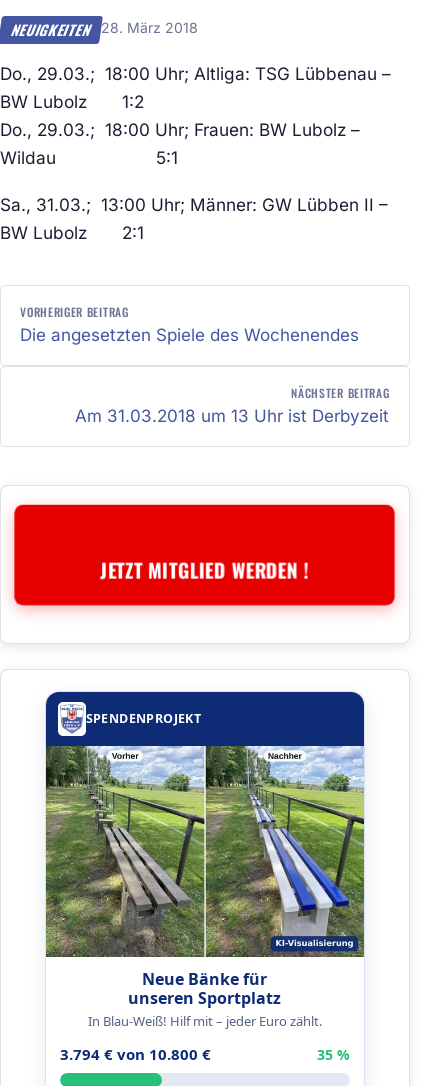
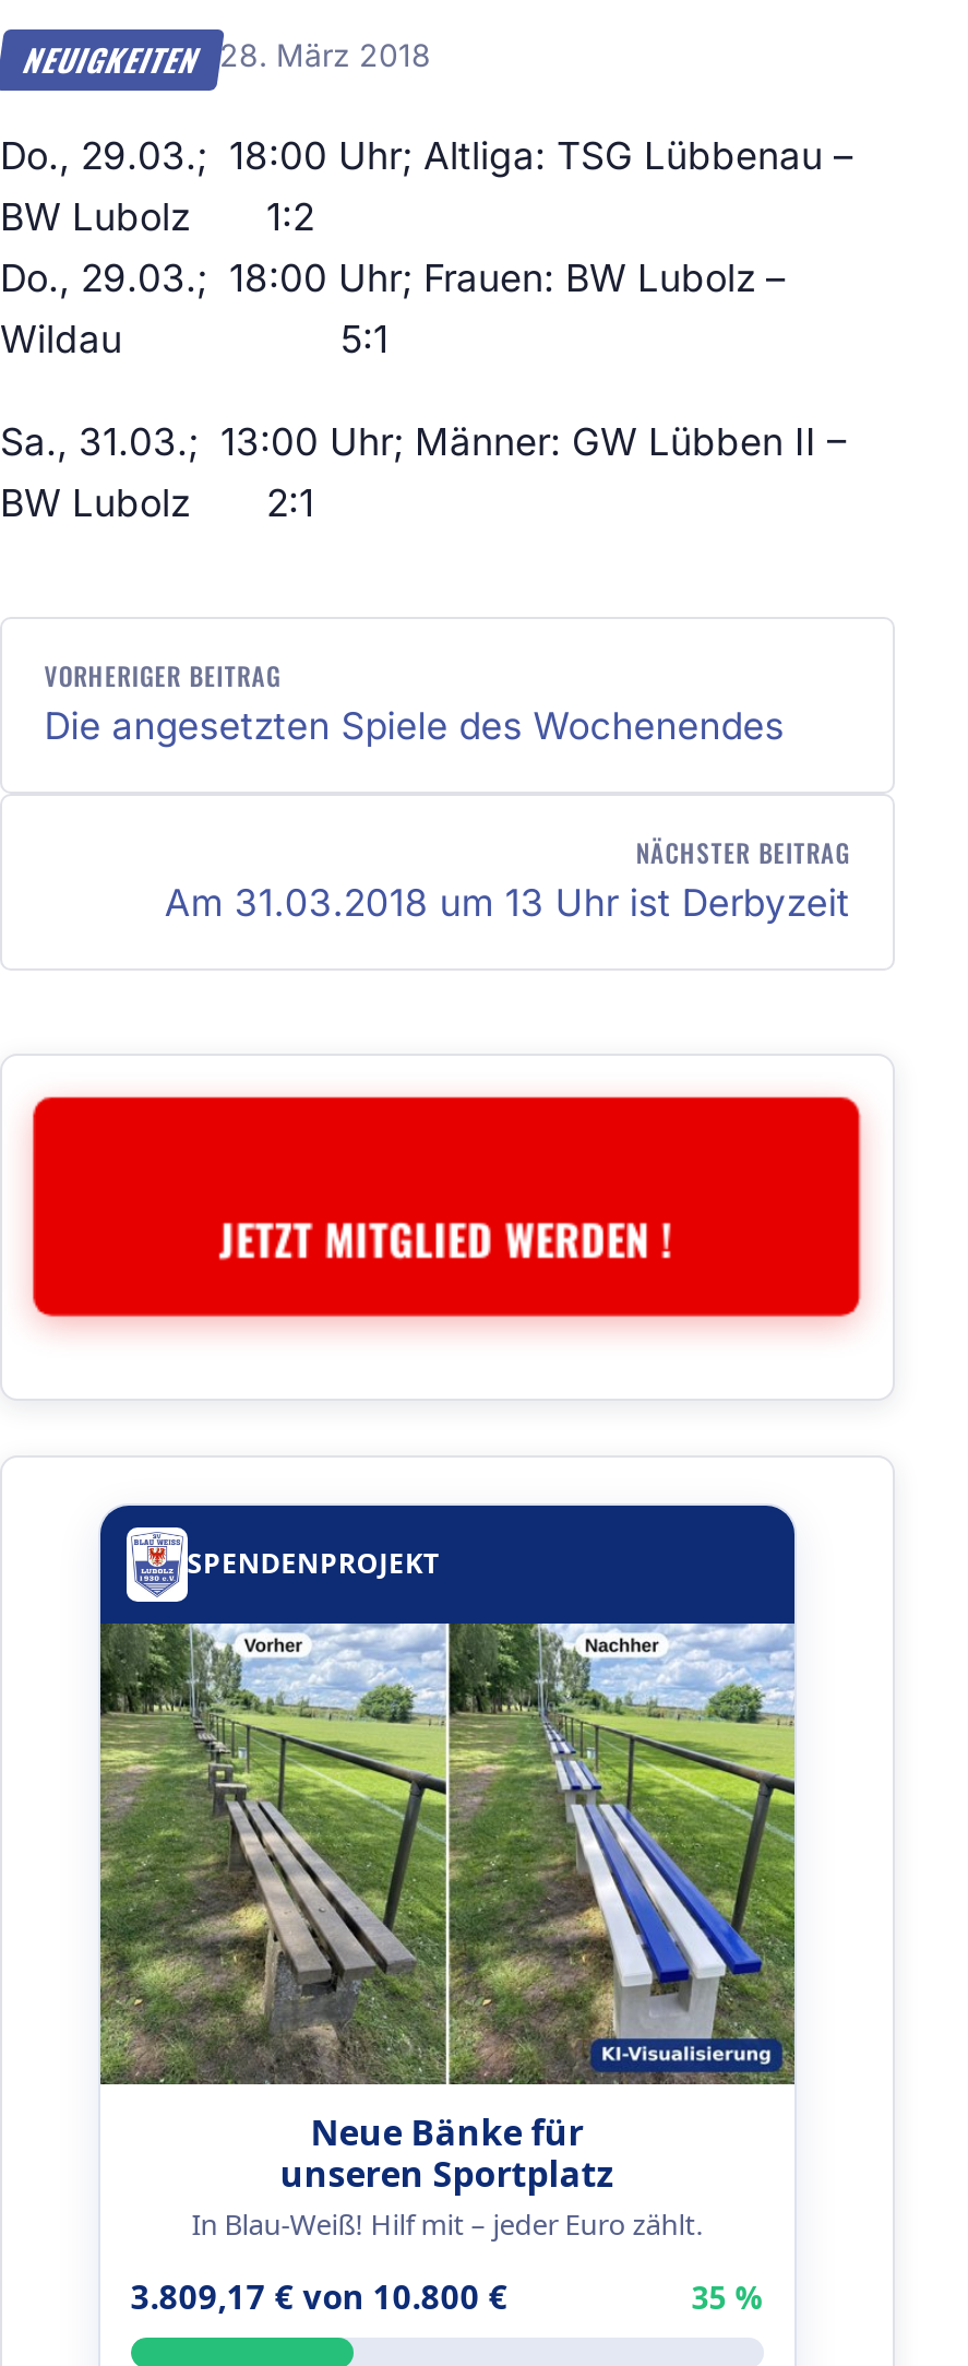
[60,1044,211,1064] 3.794 € von 10.800 € -> [131,2275,508,2319] 3.809,17 € von 10.800 €

